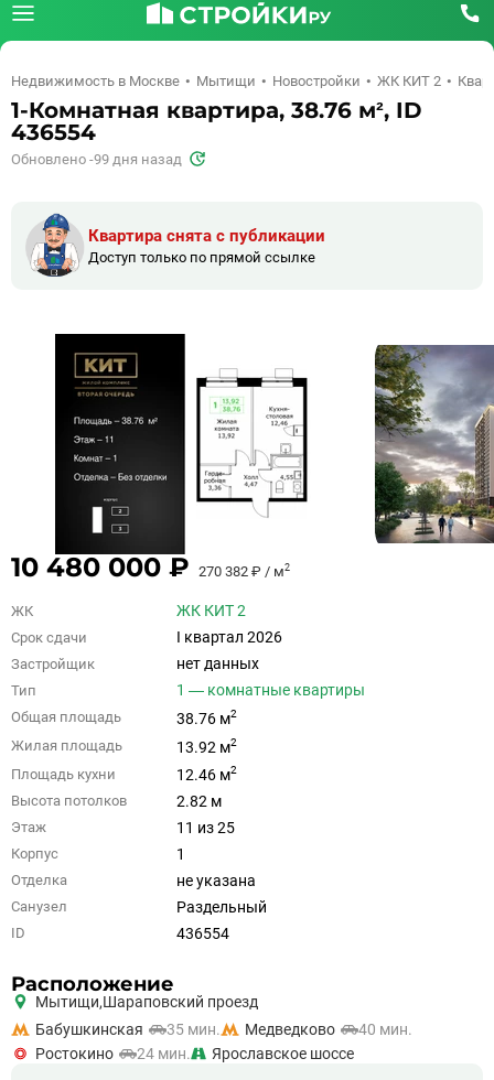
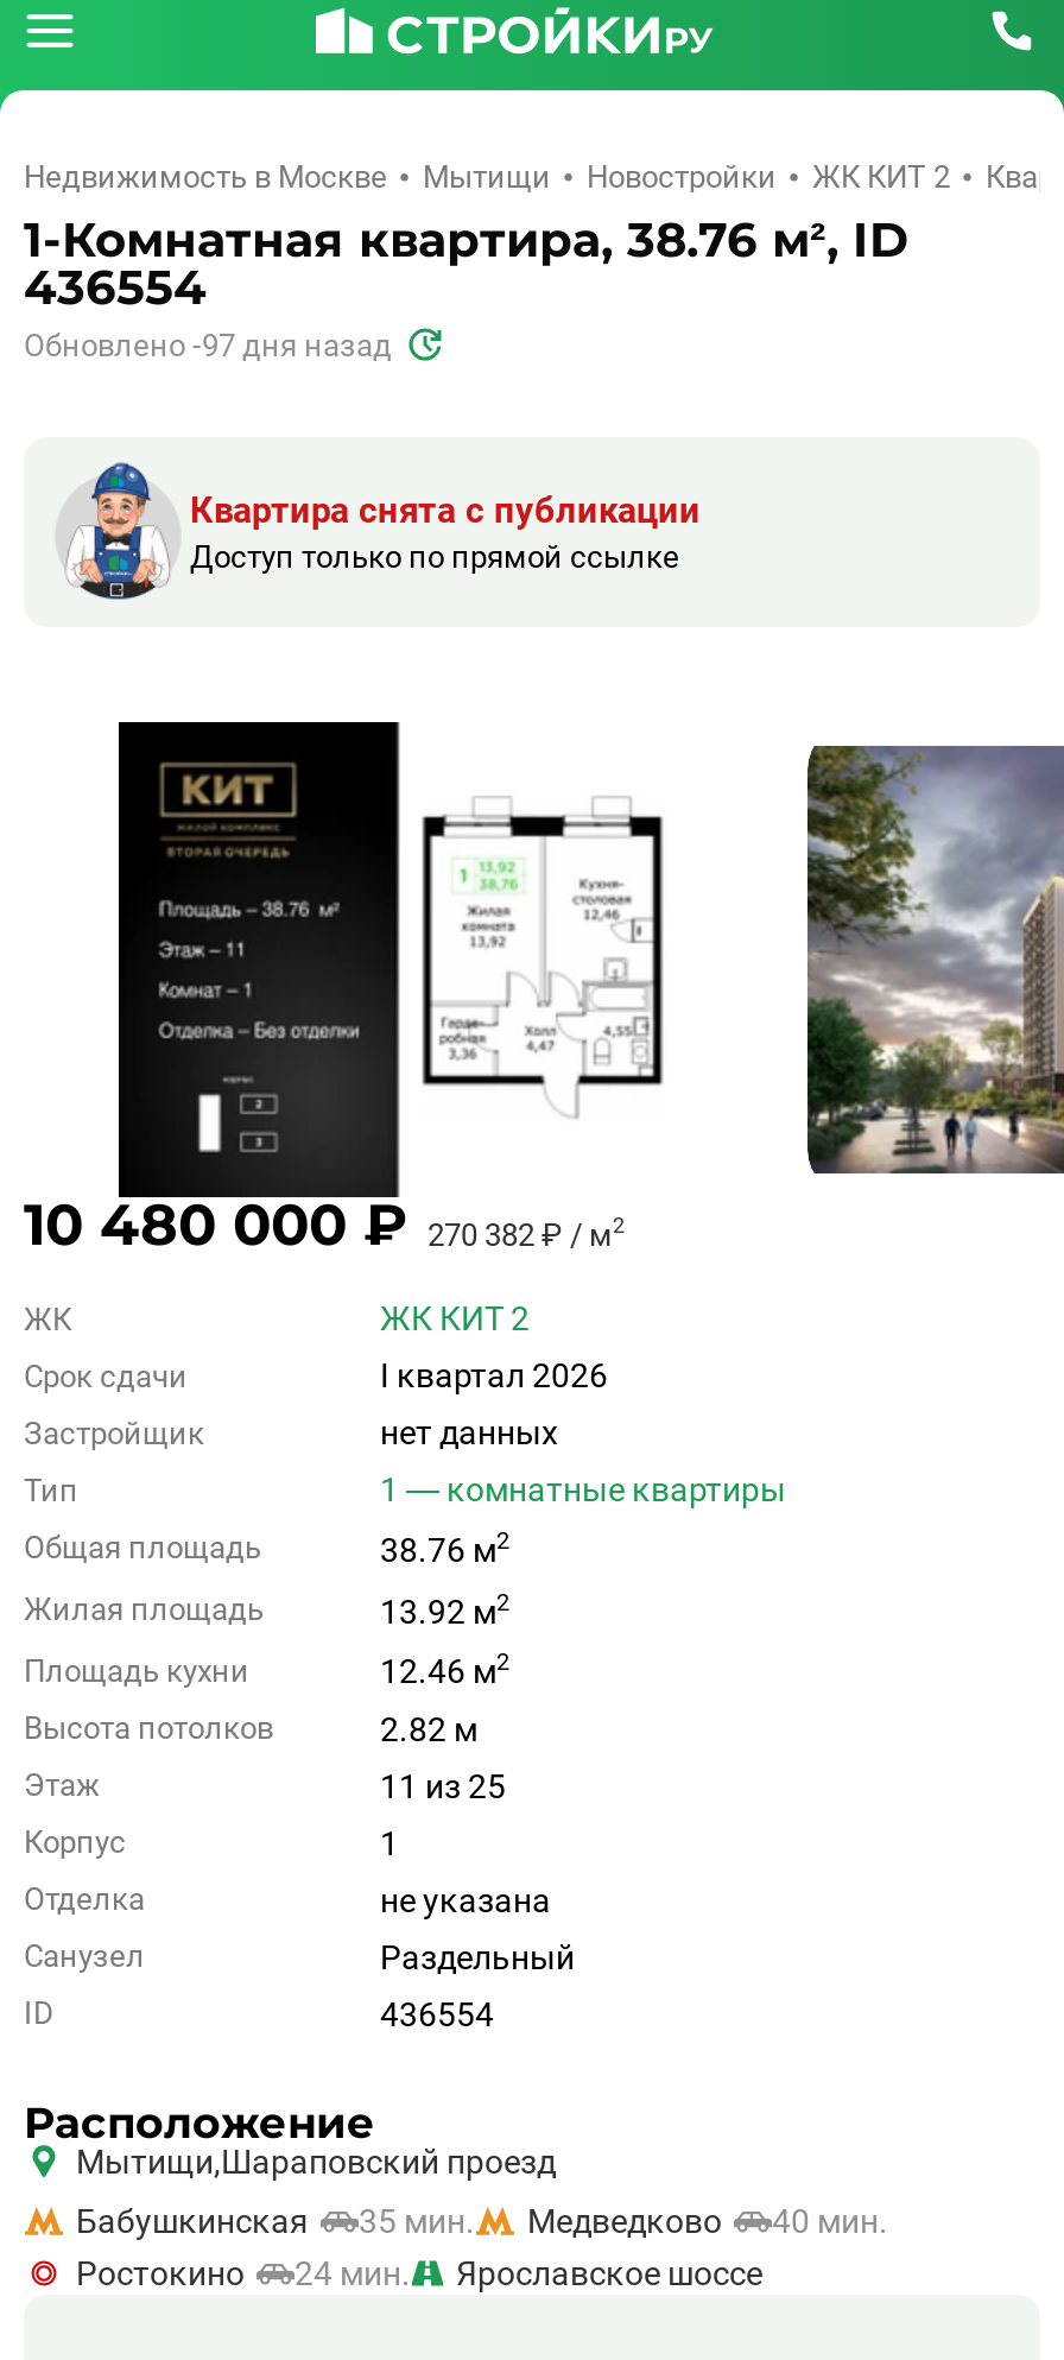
[11,150,182,167] Обновлено -99 дня назад -> [24,327,392,362] Обновлено -97 дня назад

